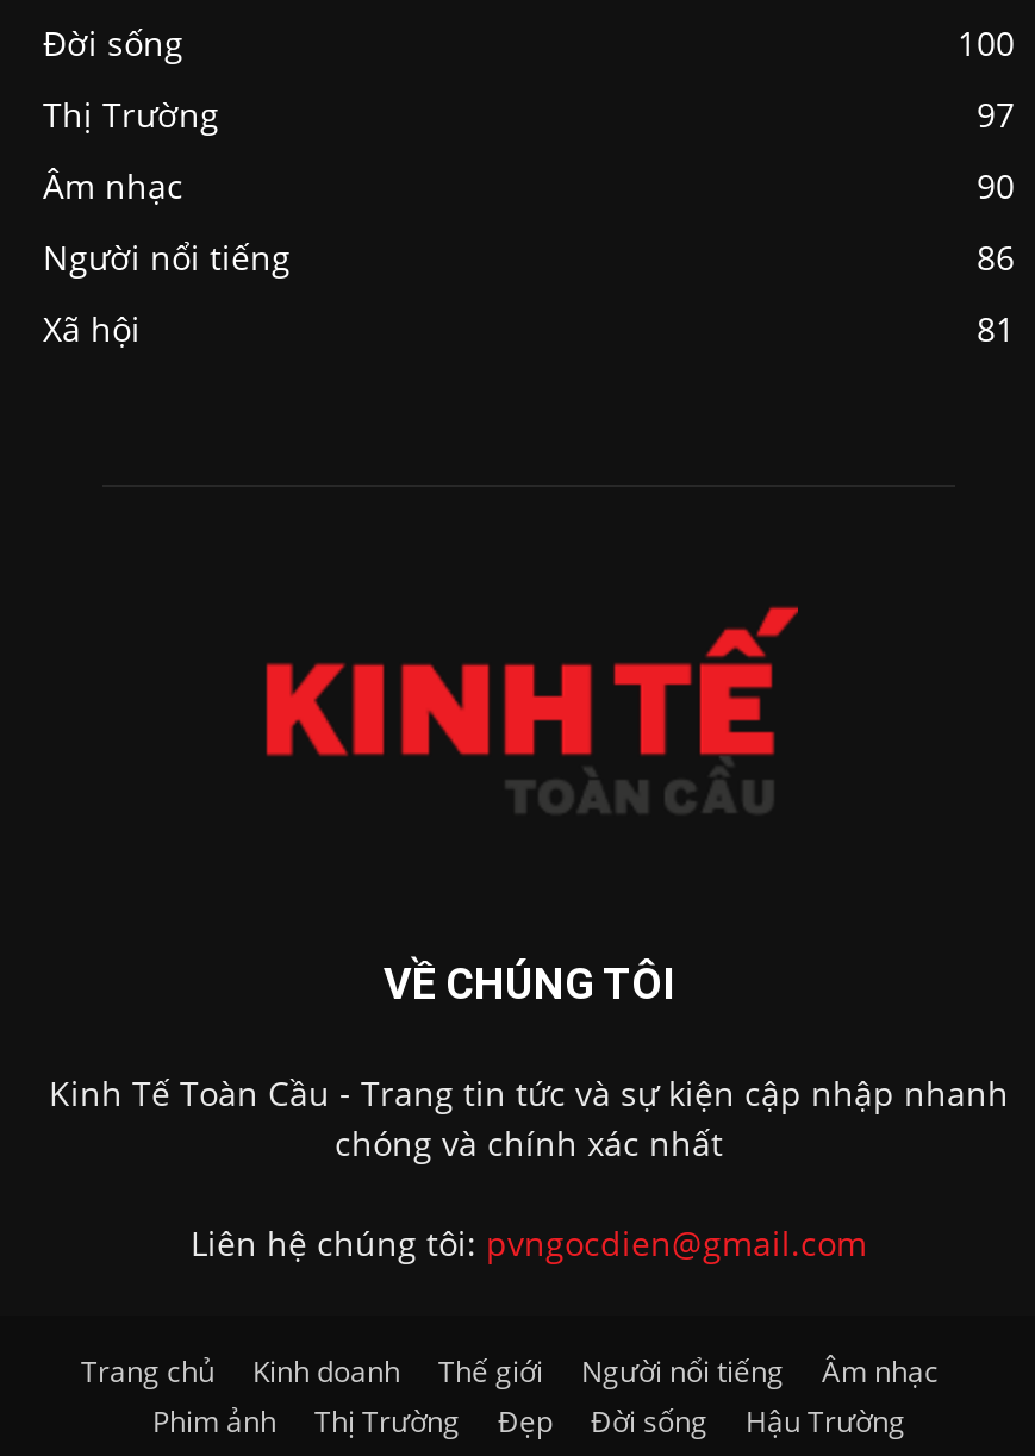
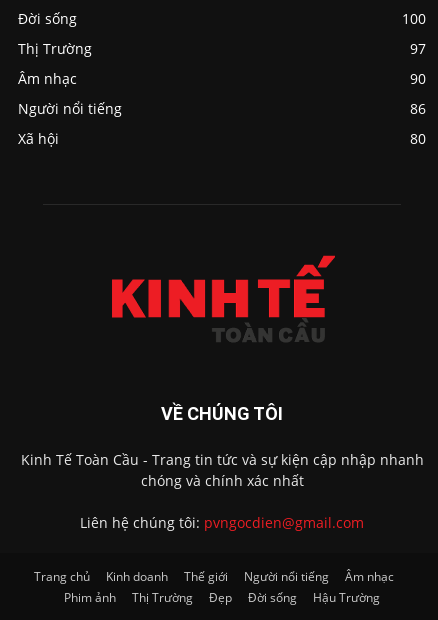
[977,306,1015,351] 81 -> [410,129,426,148] 80

